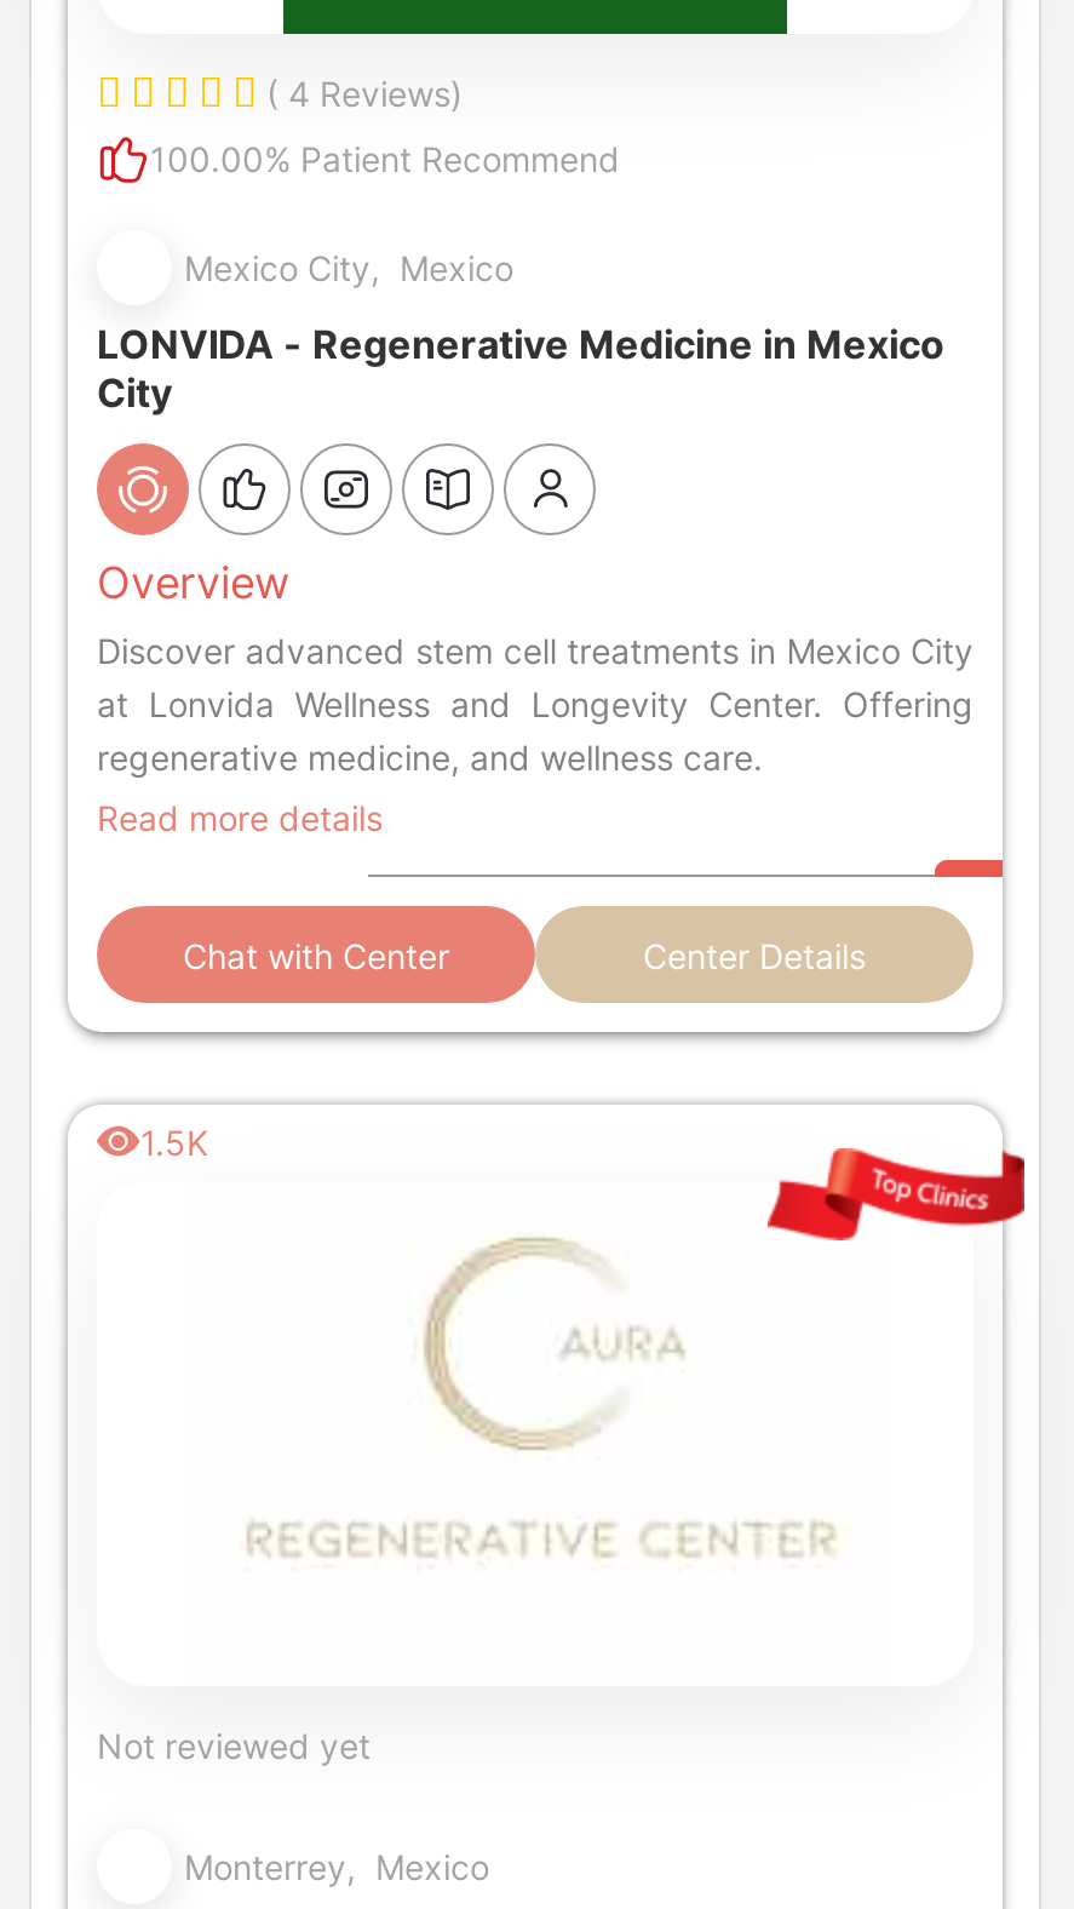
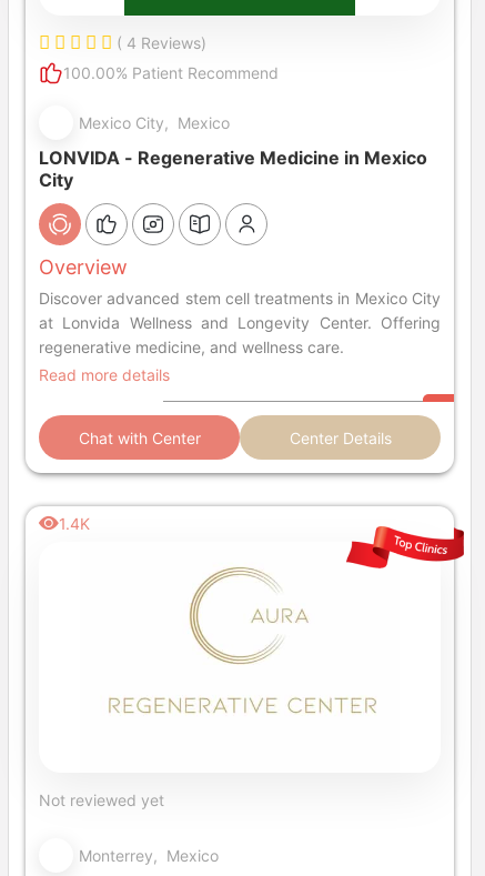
[140,1122,208,1163] 1.5K -> [59,514,90,533] 1.4K

